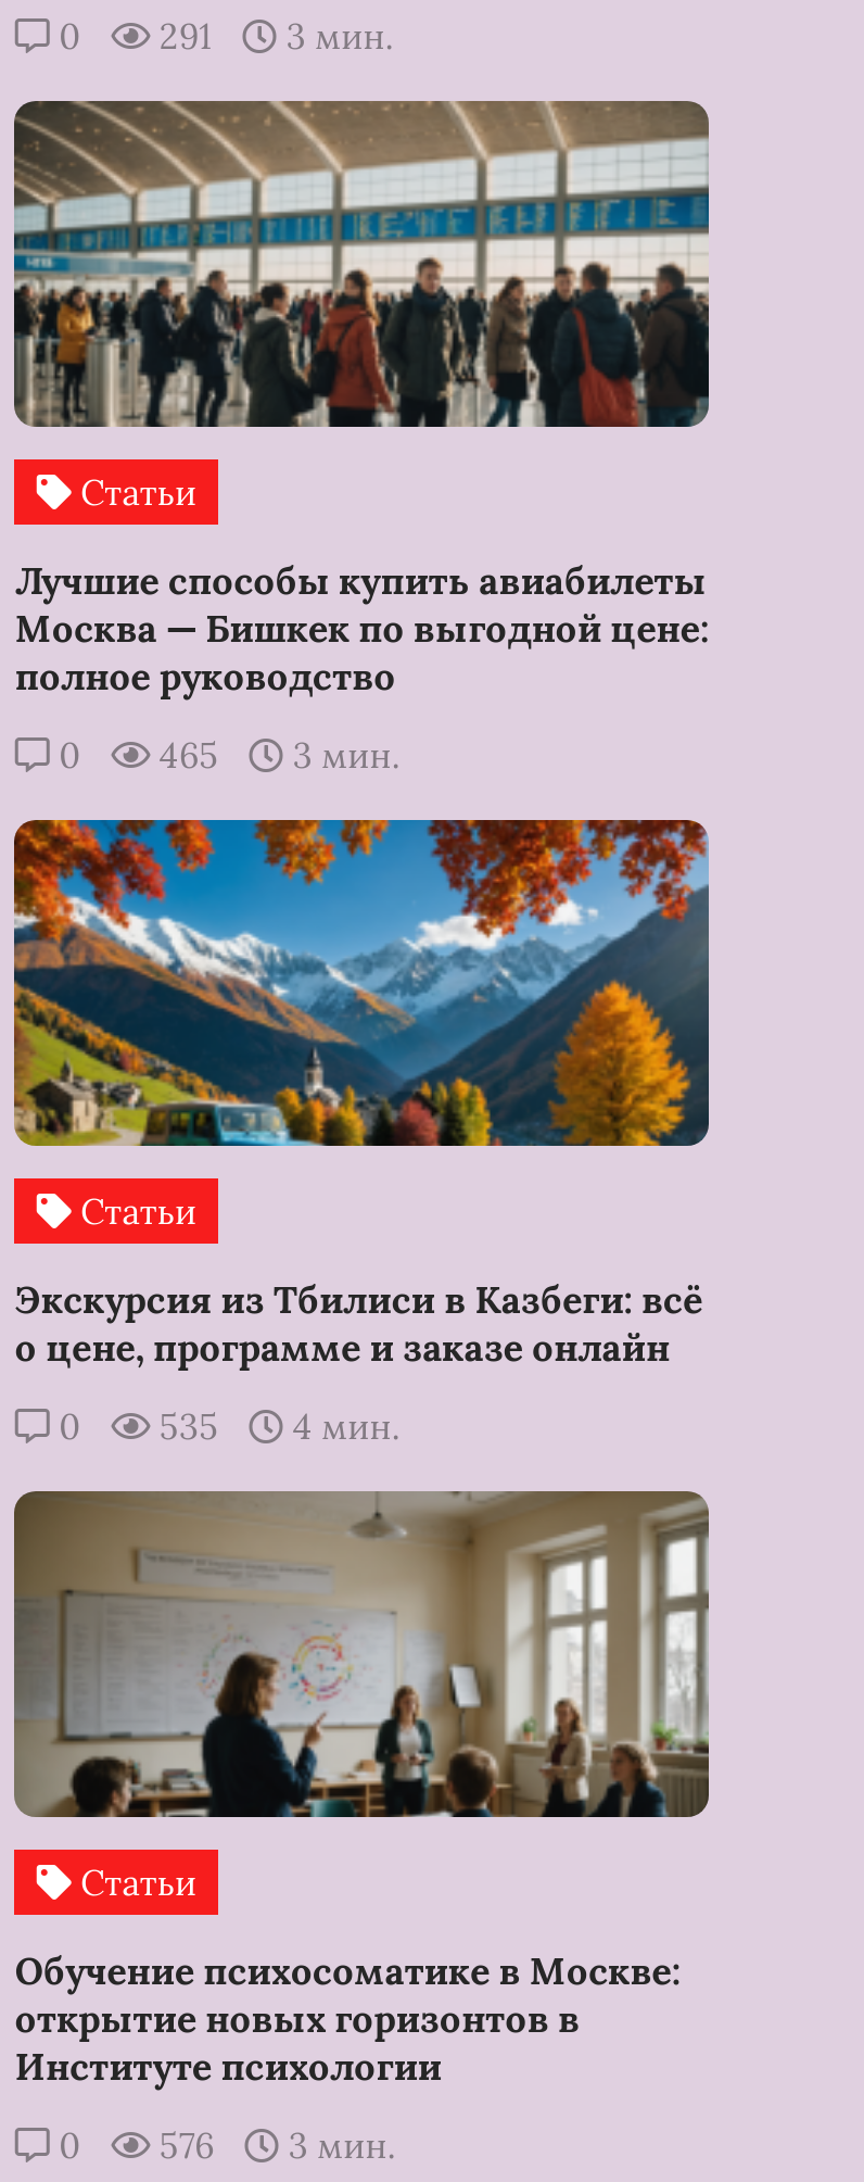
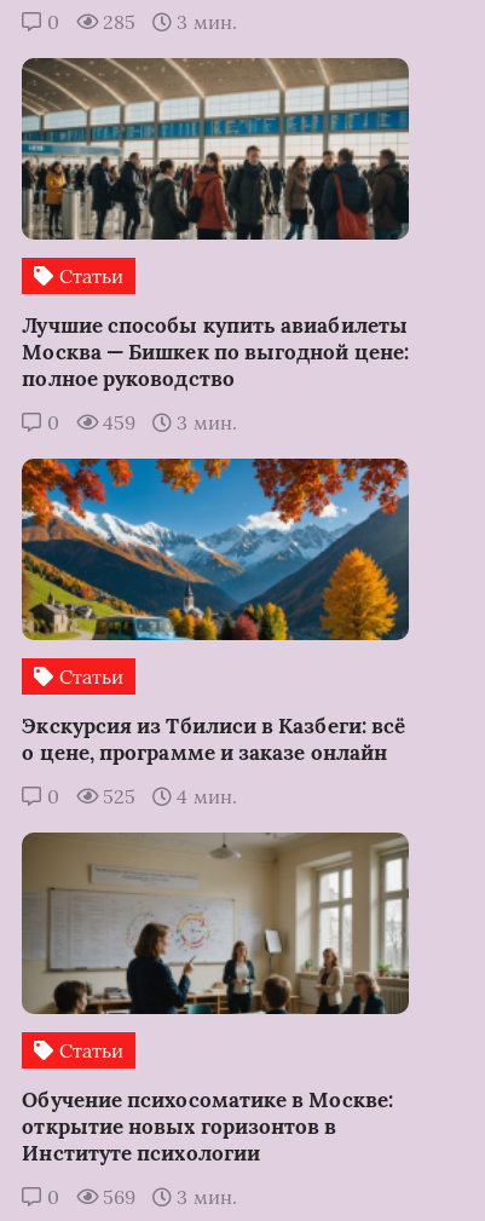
[50,14,394,58] 0 291 3 мин. -> [42,10,237,34] 0 285 3 мин.
[50,733,400,777] 0 465 3 мин. -> [42,410,237,434] 0 459 3 мин.
[50,1404,400,1448] 0 535 4 мин. -> [42,784,237,808] 0 525 4 мин.
[50,2123,396,2167] 0 576 3 мин. -> [42,1185,237,1209] 0 569 3 мин.

